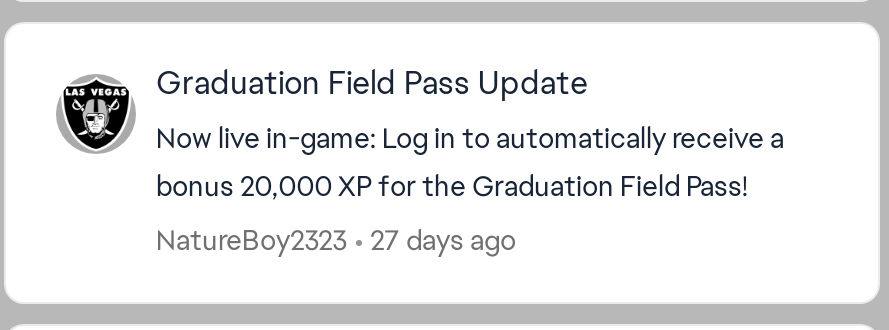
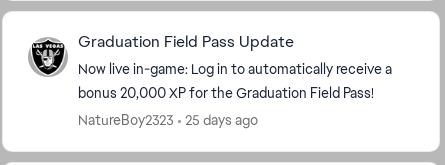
[156,222,516,258] NatureBoy2323 27 days ago -> [78,111,258,129] NatureBoy2323 25 days ago

